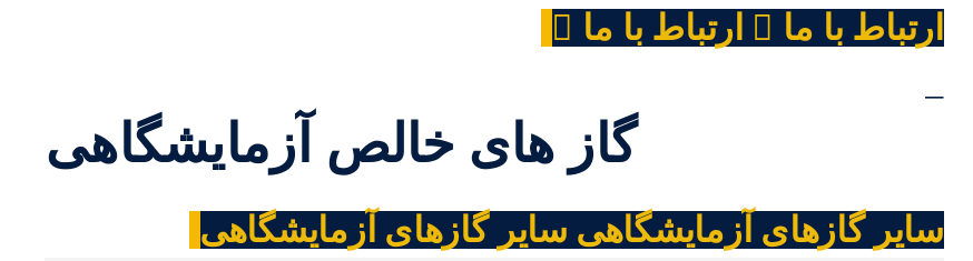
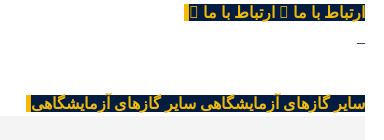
[45,116,635,173] گاز های خالص آزمایشگاهی -> none

